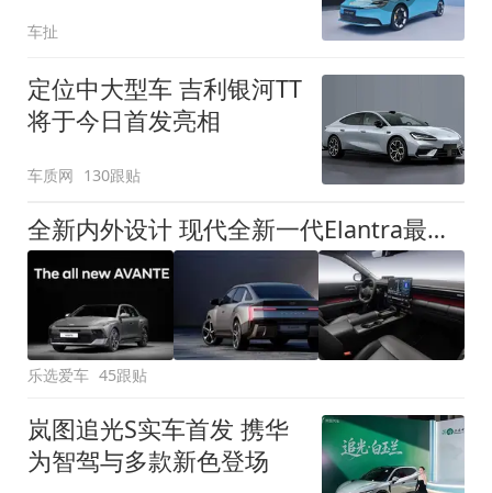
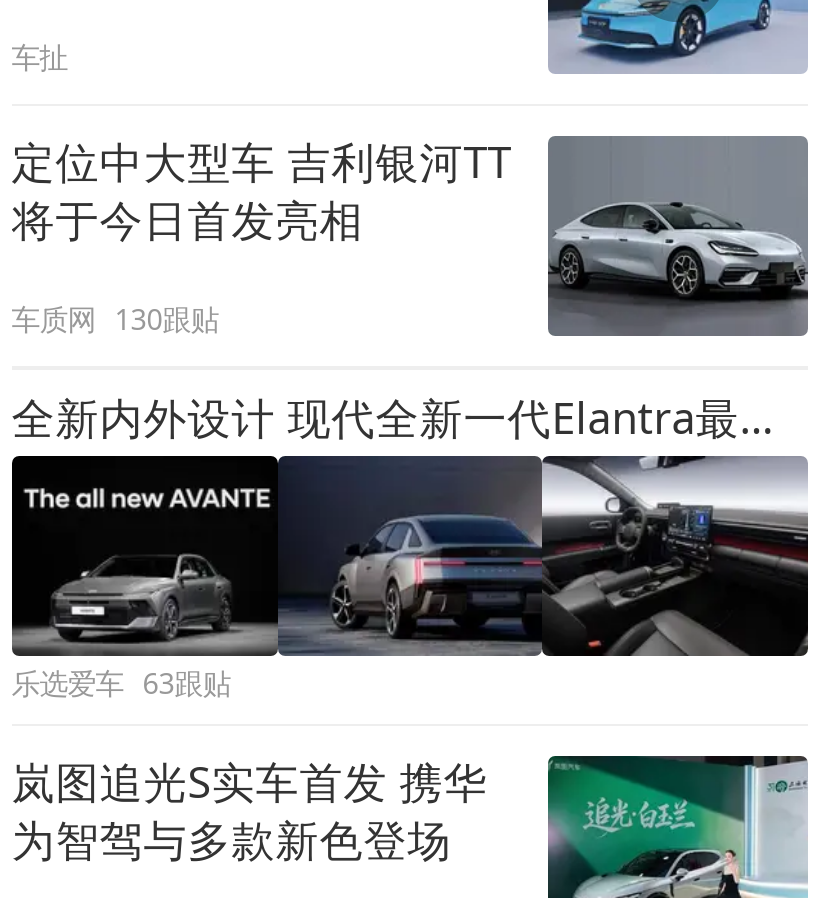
[27,365,147,386] 乐选爱车 45跟贴 -> [11,665,231,703] 乐选爱车 63跟贴

